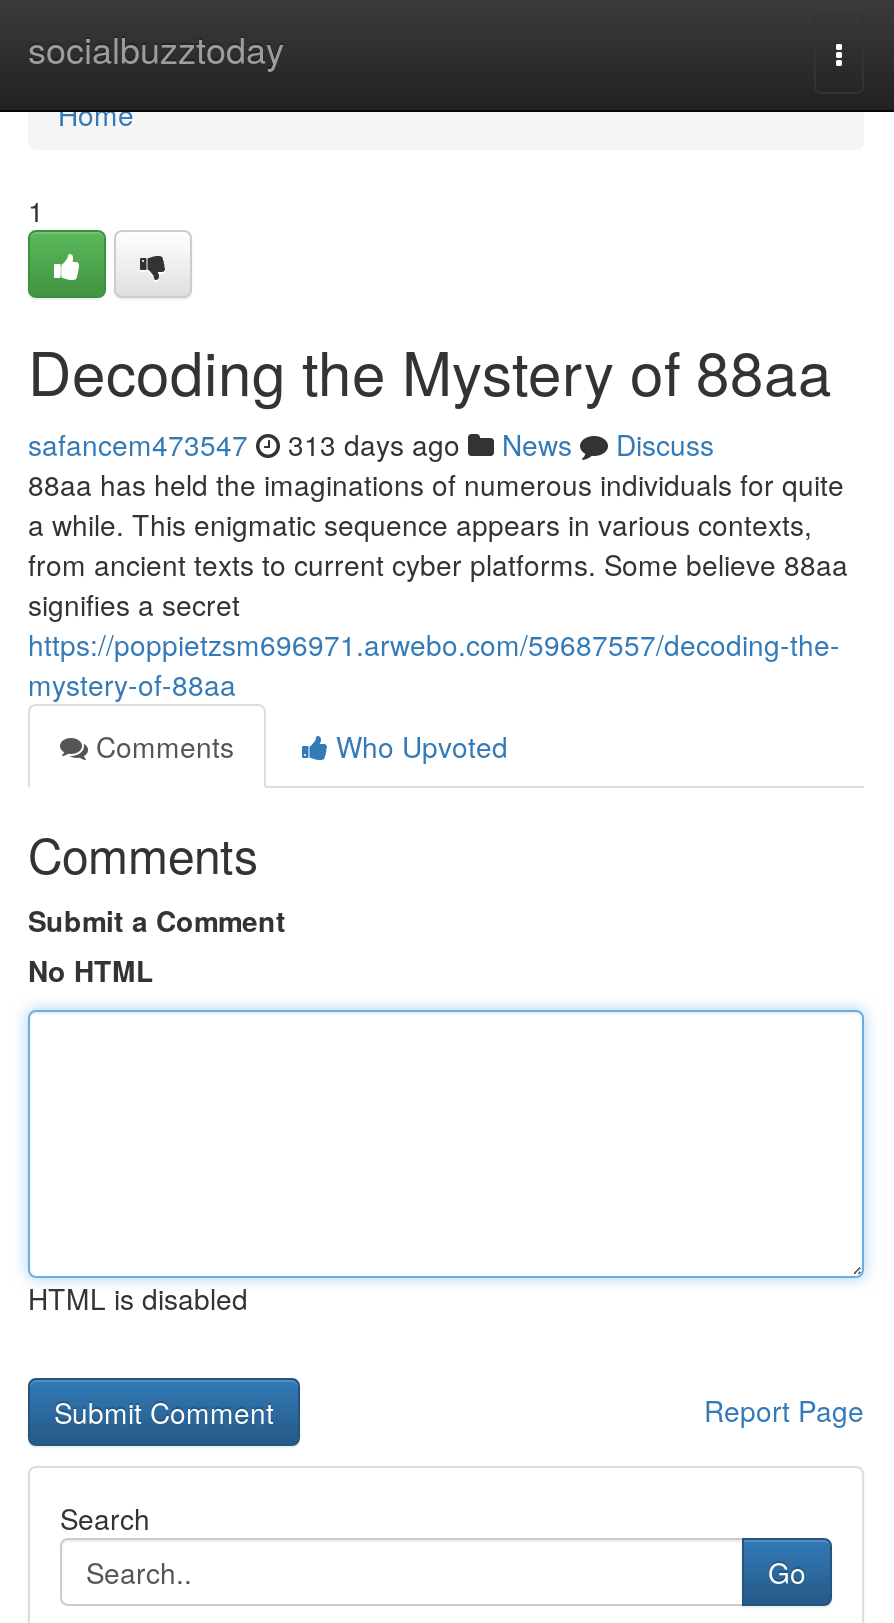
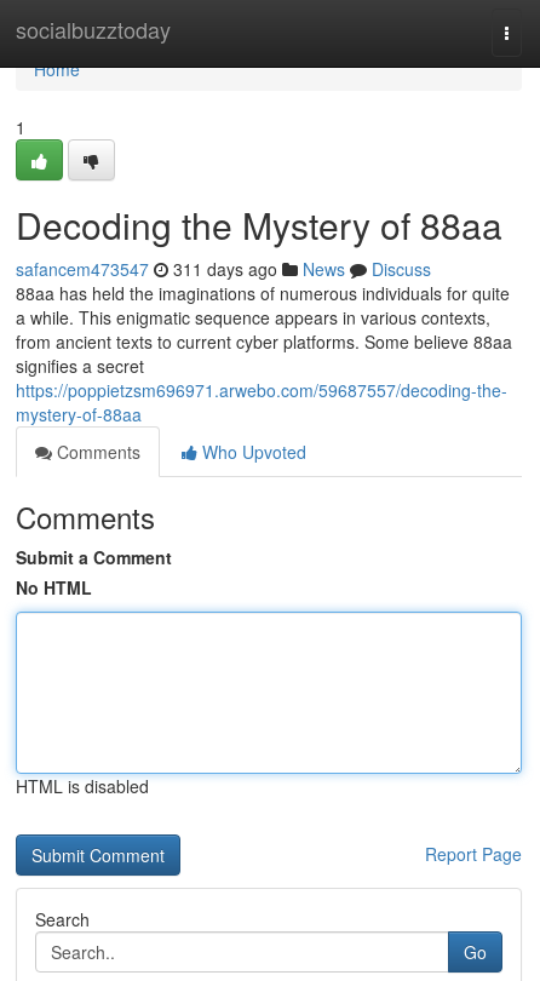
[28,424,714,464] safancem473547 313 days ago News Discuss -> [16,257,431,281] safancem473547 311 days ago News Discuss

